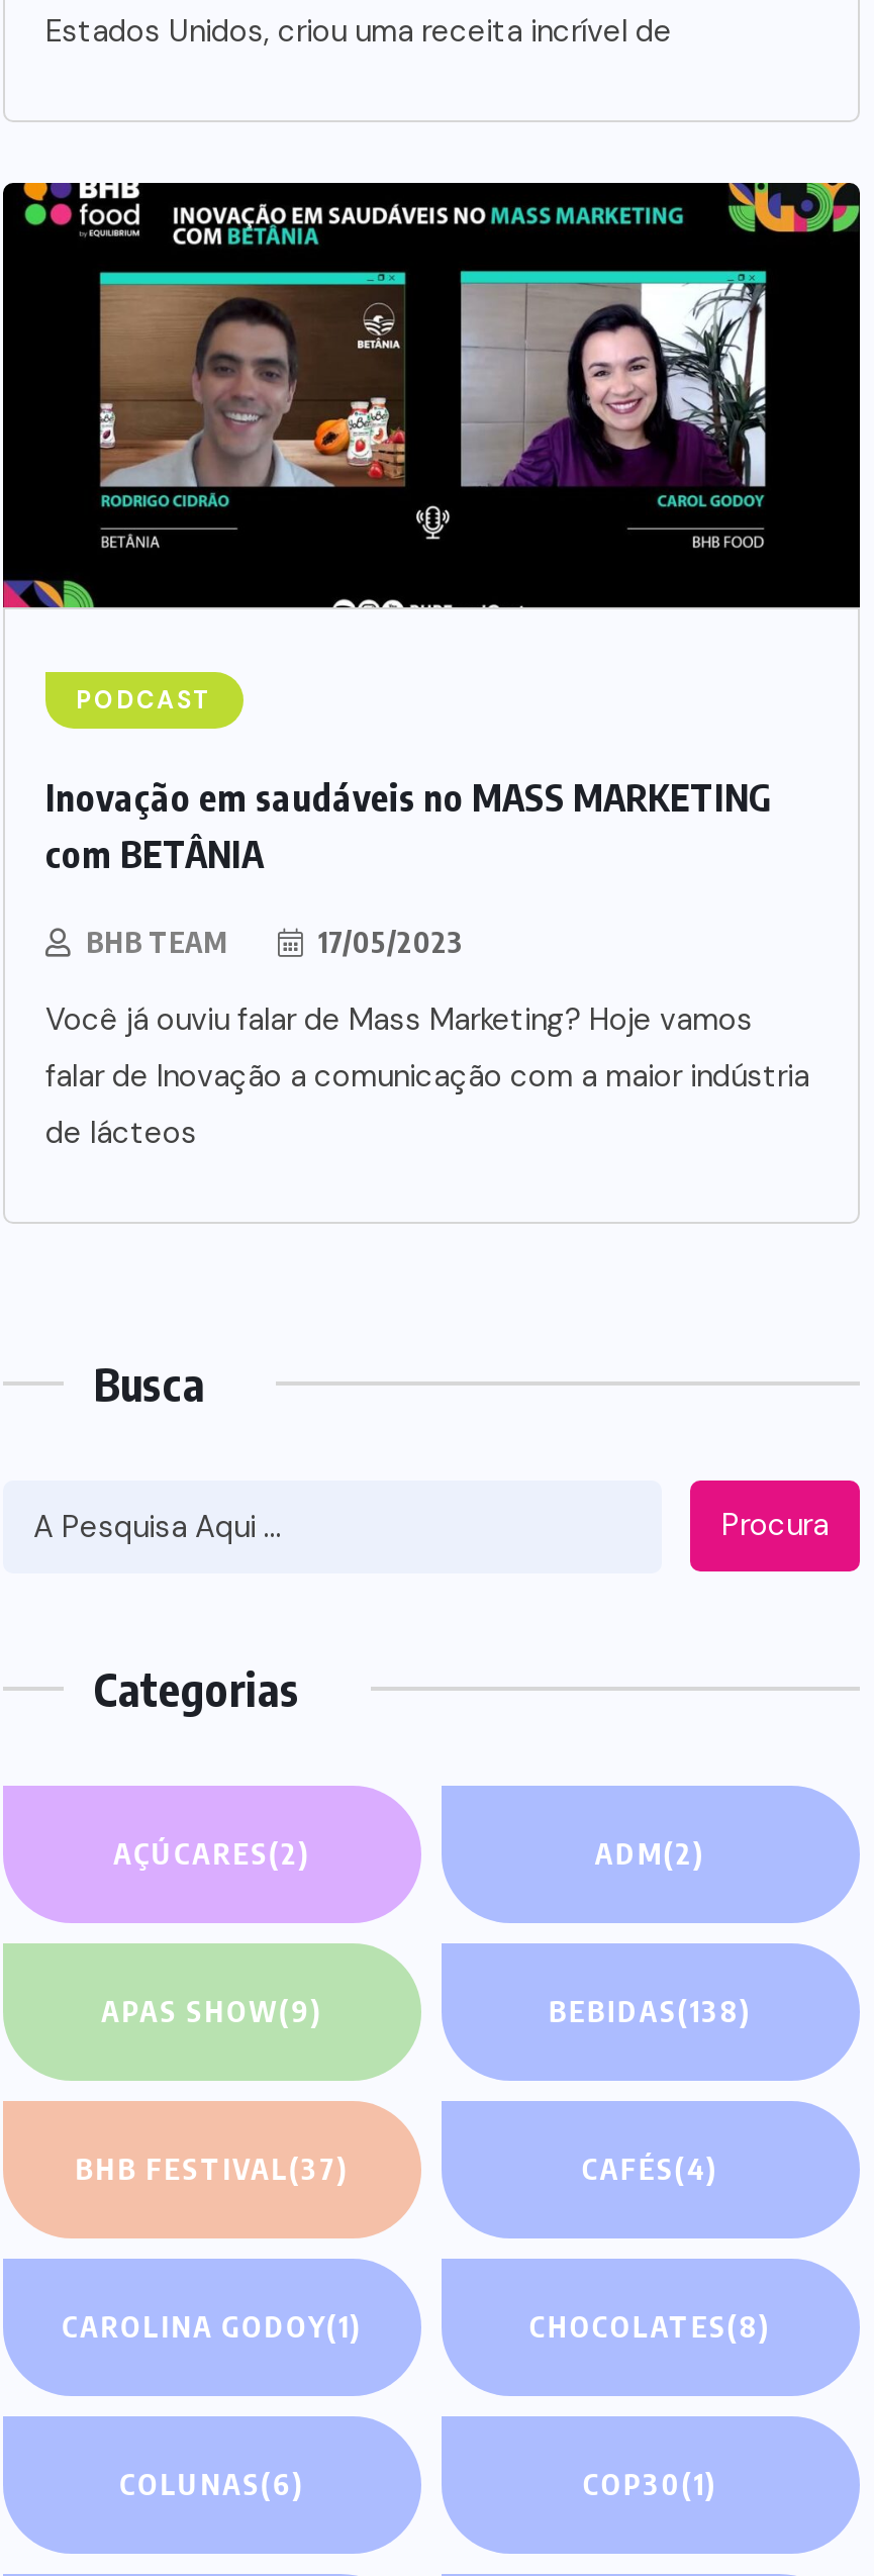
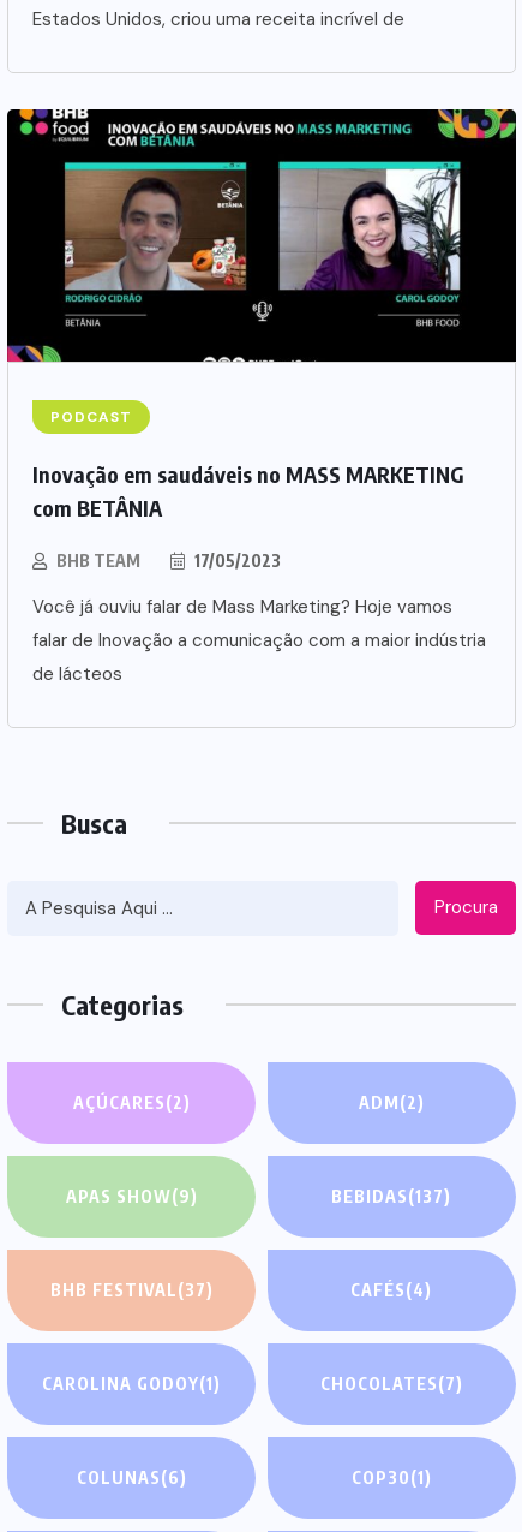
[548,1994,753,2028] BEBIDAS(138) -> [332,1186,452,1206] BEBIDAS(137)
[529,2309,772,2343] CHOCOLATES(8) -> [320,1373,463,1394] CHOCOLATES(7)

